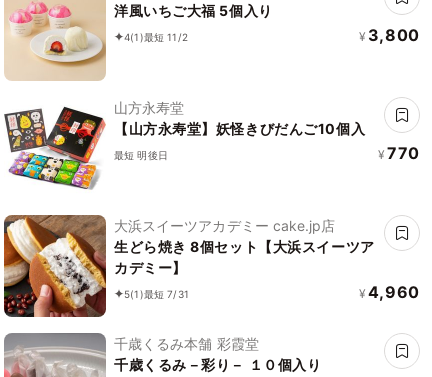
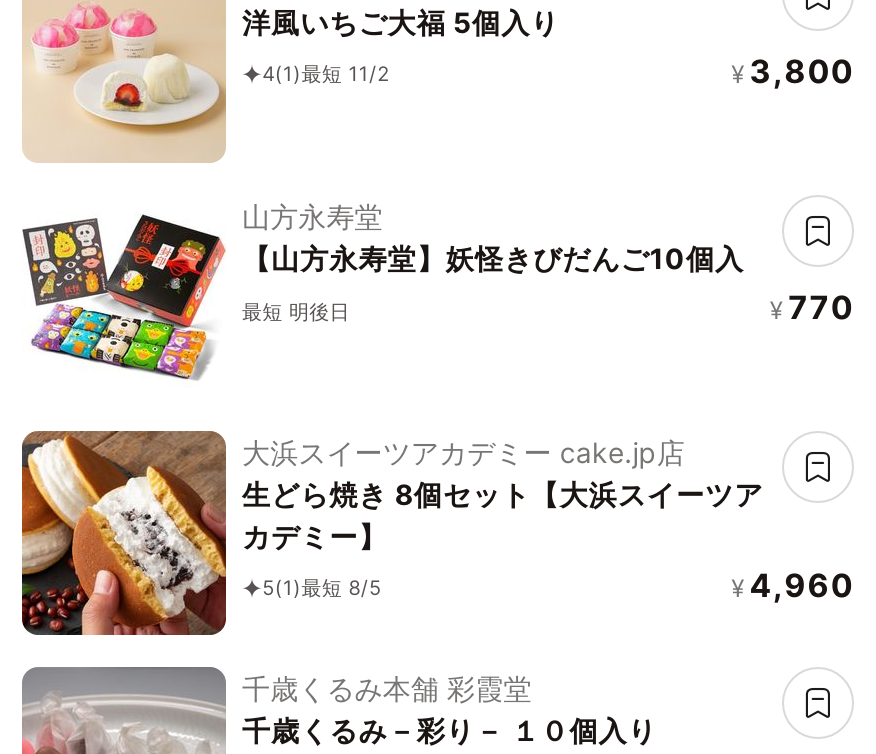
[124,288,189,300] 5(1)最短 7/31 -> [262,576,381,600] 5(1)最短 8/5

